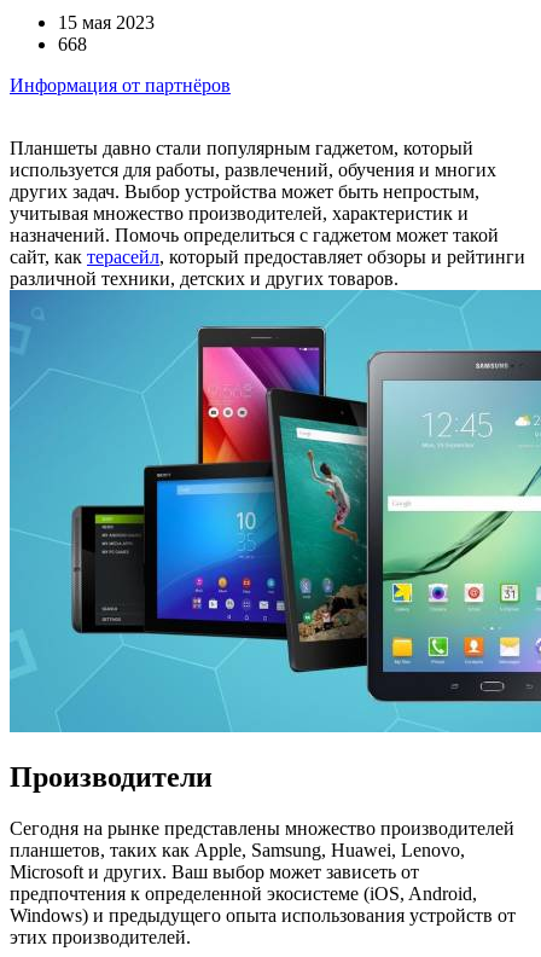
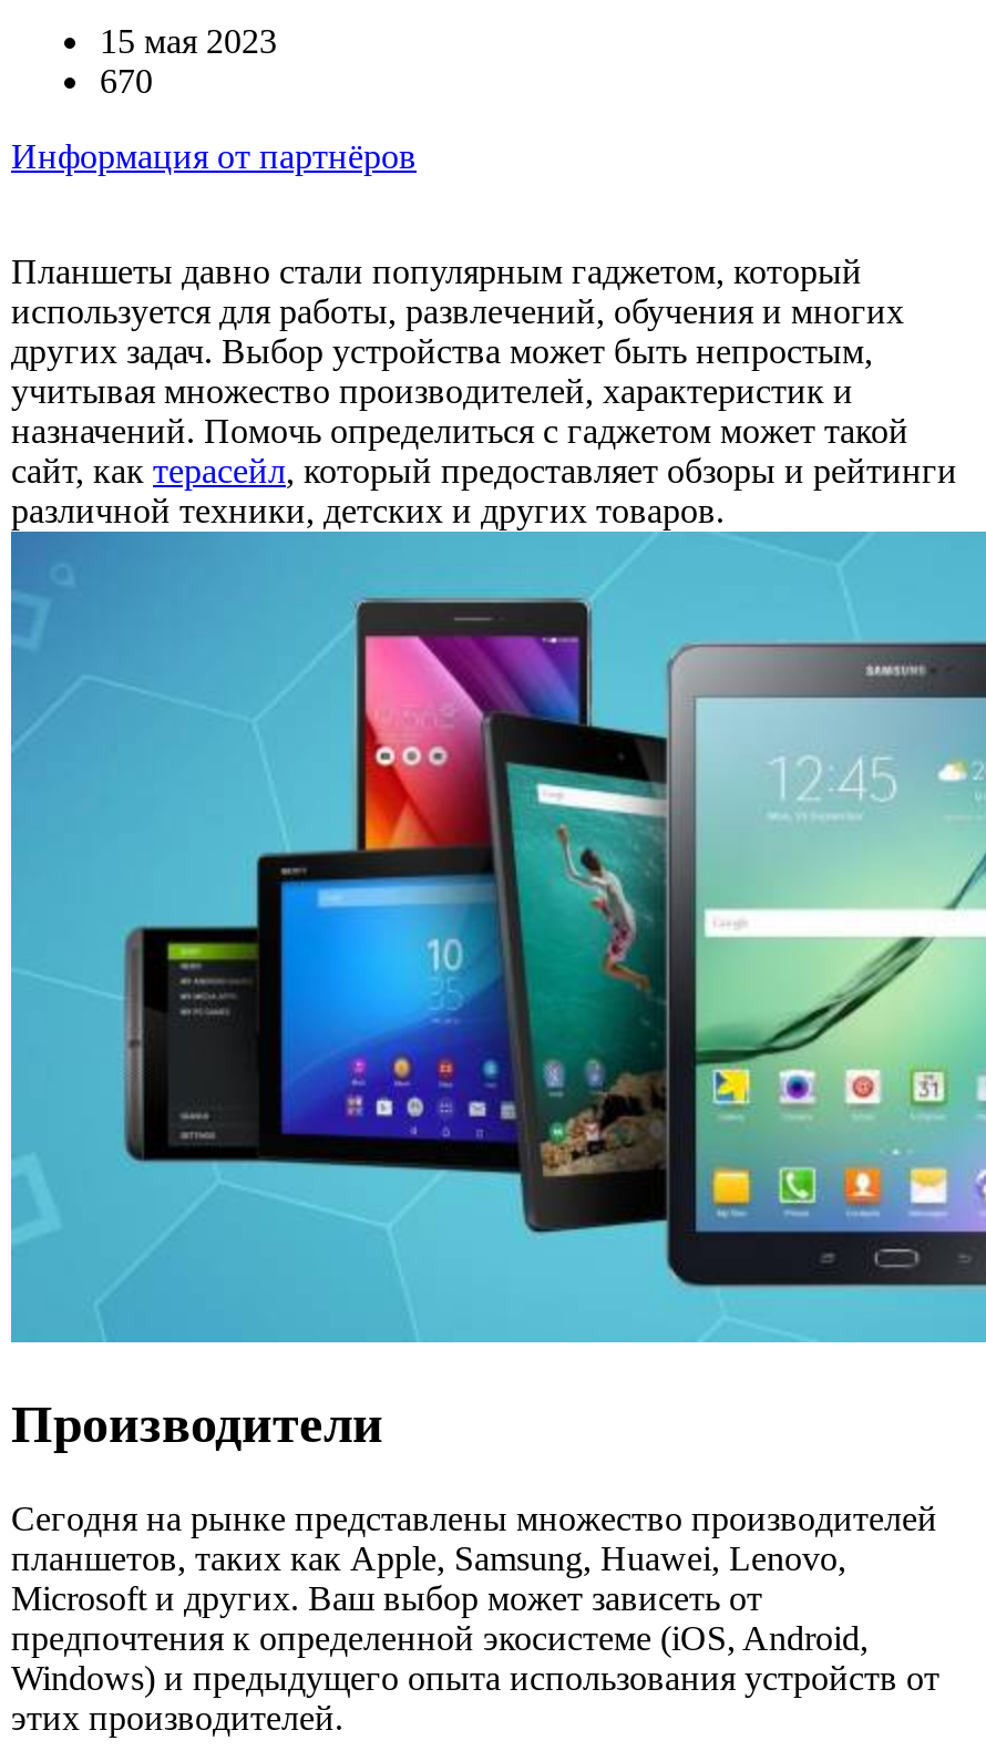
[58,34,87,54] 668 -> [100,62,153,99] 670

